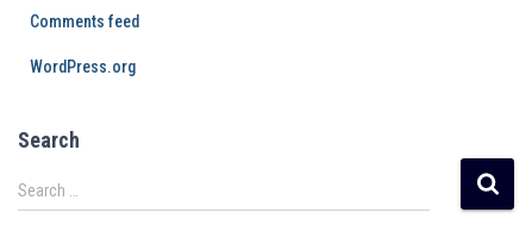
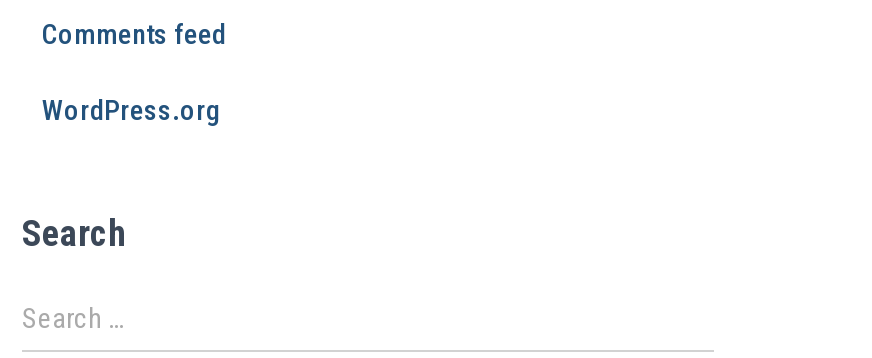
[459,157,515,212] [image] -> none

